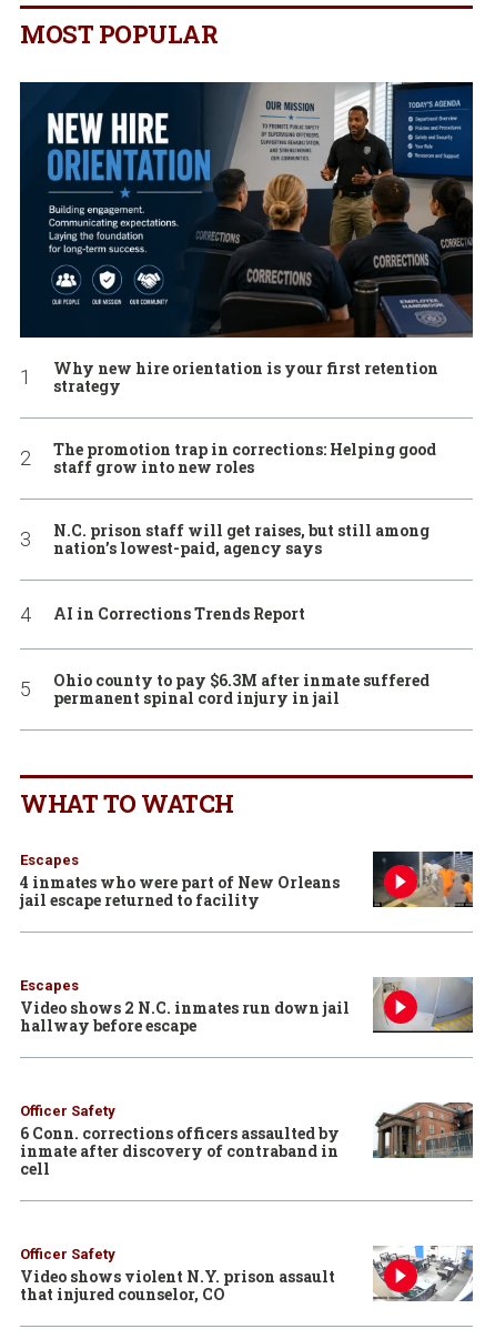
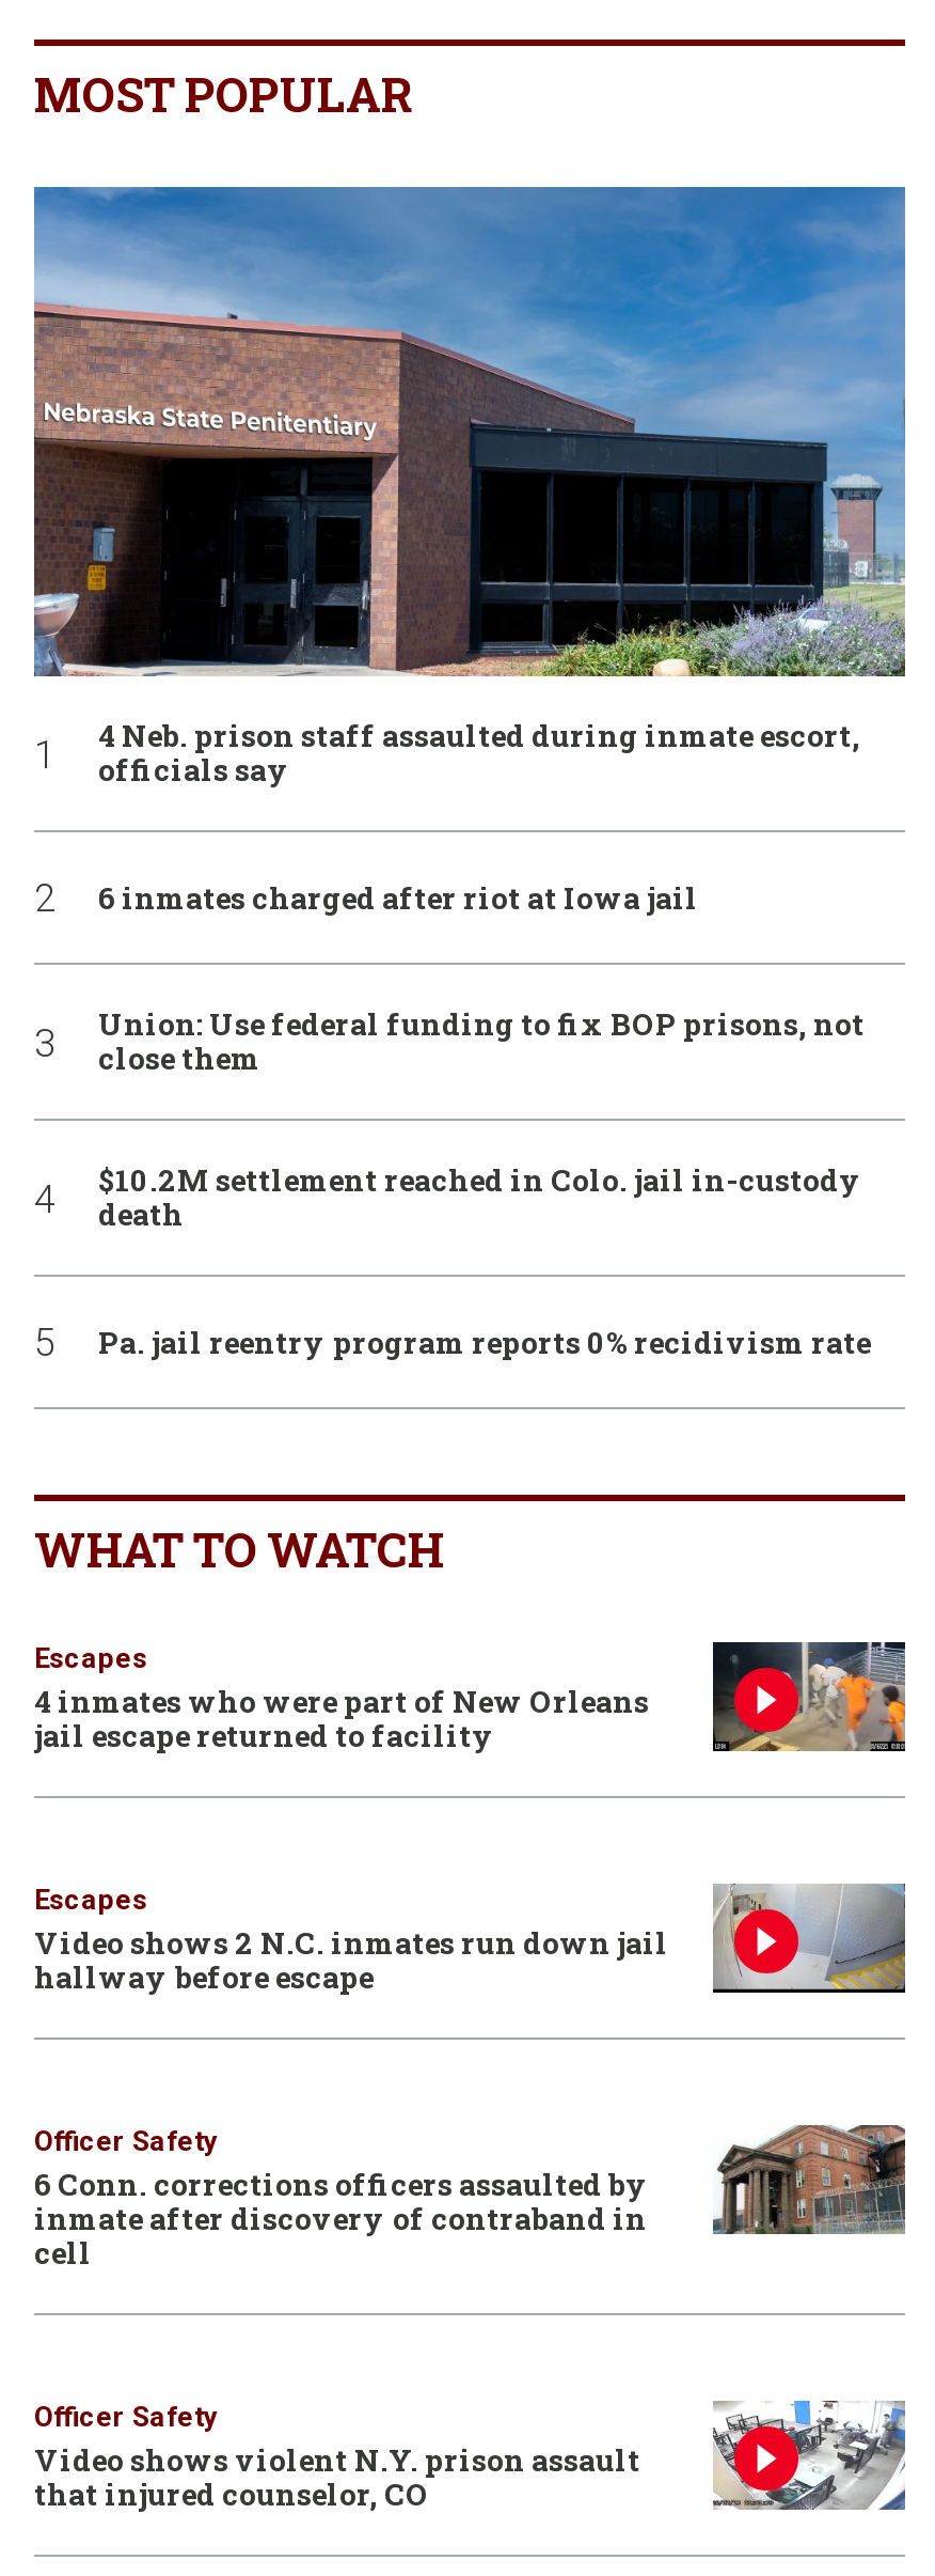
[19,81,474,396] [image] | Why new hire orientation is your first retention | strategy -> [32,185,907,791] [image] | 4 Neb. prison staff assaulted during inmate escort, | officials say
[53,438,436,477] The promotion trap in corrections: Helping good | staff grow into new roles -> [98,877,698,918] 6 inmates charged after riot at Iowa jail
[53,519,430,558] N.C. prison staff will get raises, but still among | nation’s lowest-paid, agency says -> [98,1005,865,1079] Union: Use federal funding to fix BOP prisons, not | close them
[53,603,305,624] AI in Corrections Trends Report -> [98,1161,862,1235] $10.2M settlement reached in Colo. jail in-custody | death
[53,669,430,708] Ohio county to pay $6.3M after inmate suffered | permanent spinal cord injury in jail -> [98,1322,871,1362] Pa. jail reentry program reports 0% recidivism rate

